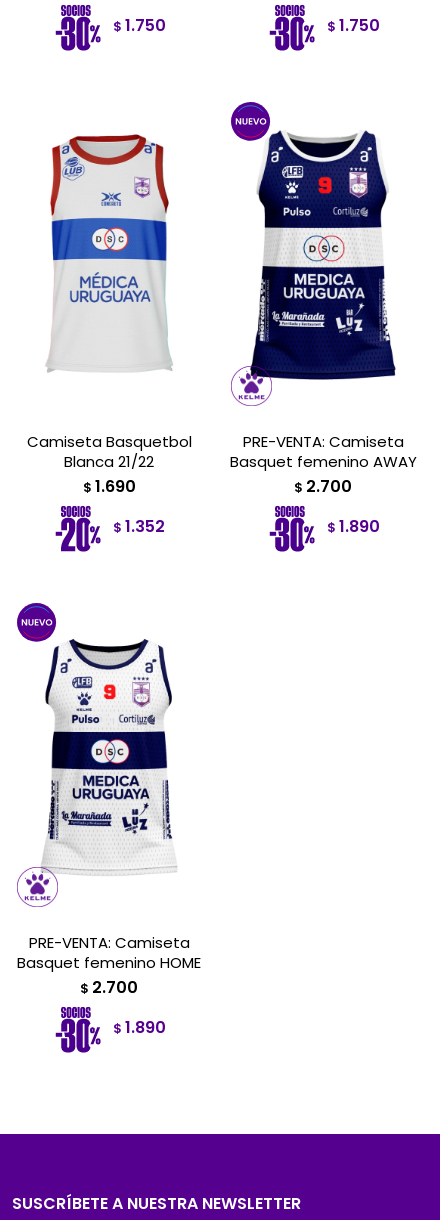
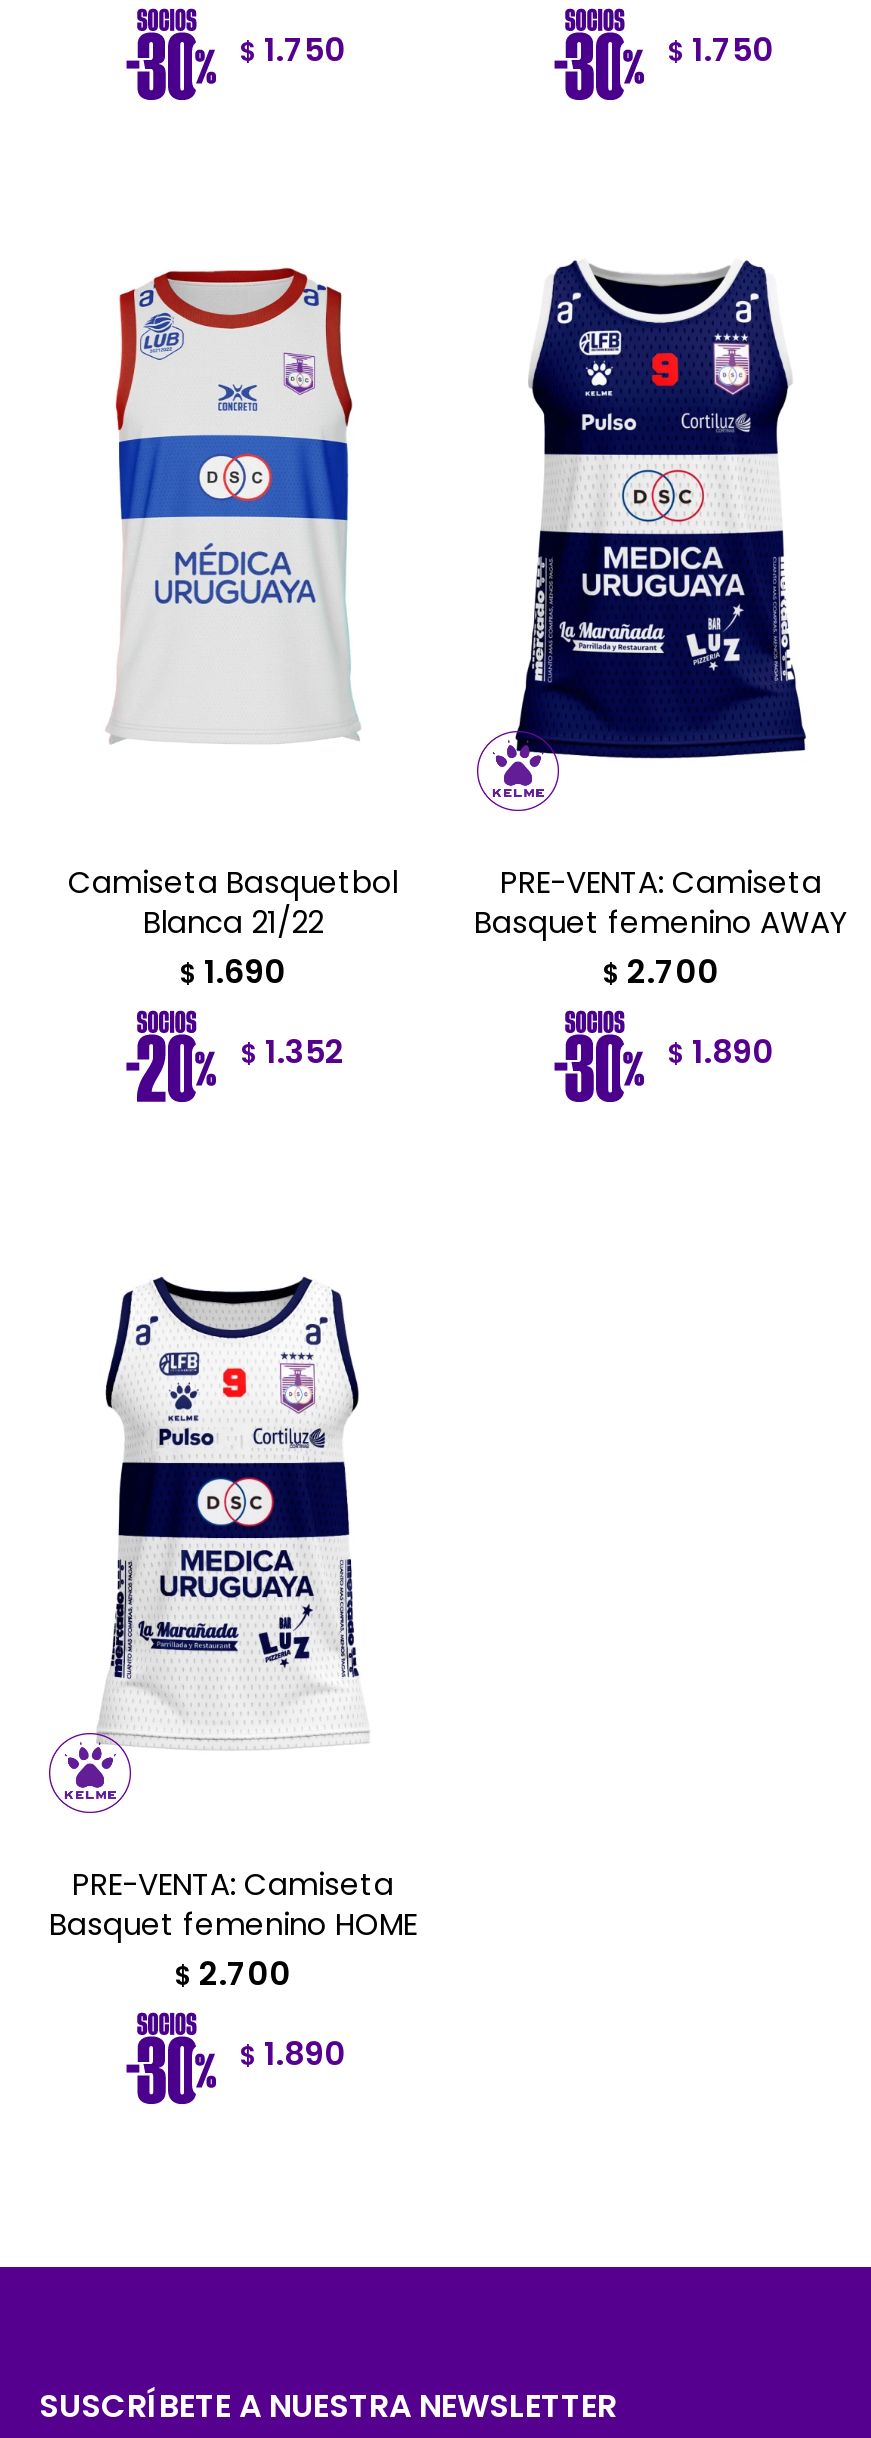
[230,101,271,142] [image] -> none
[16,602,57,643] [image] -> none

